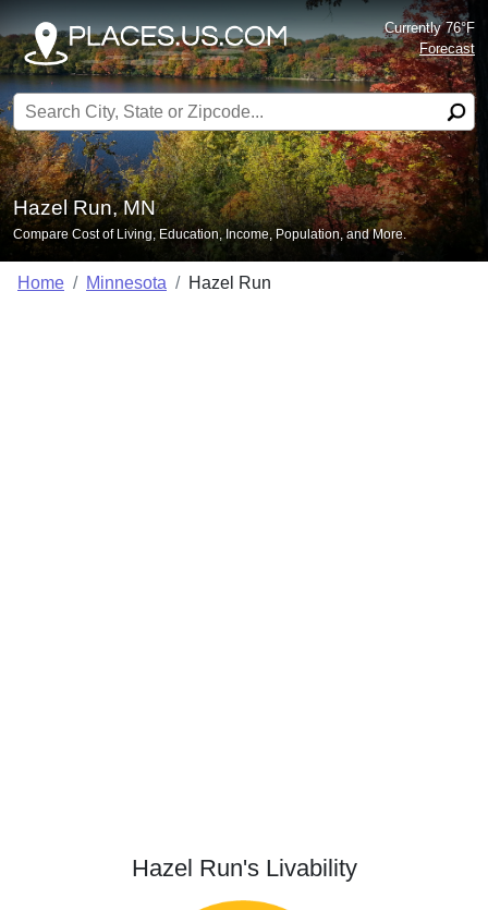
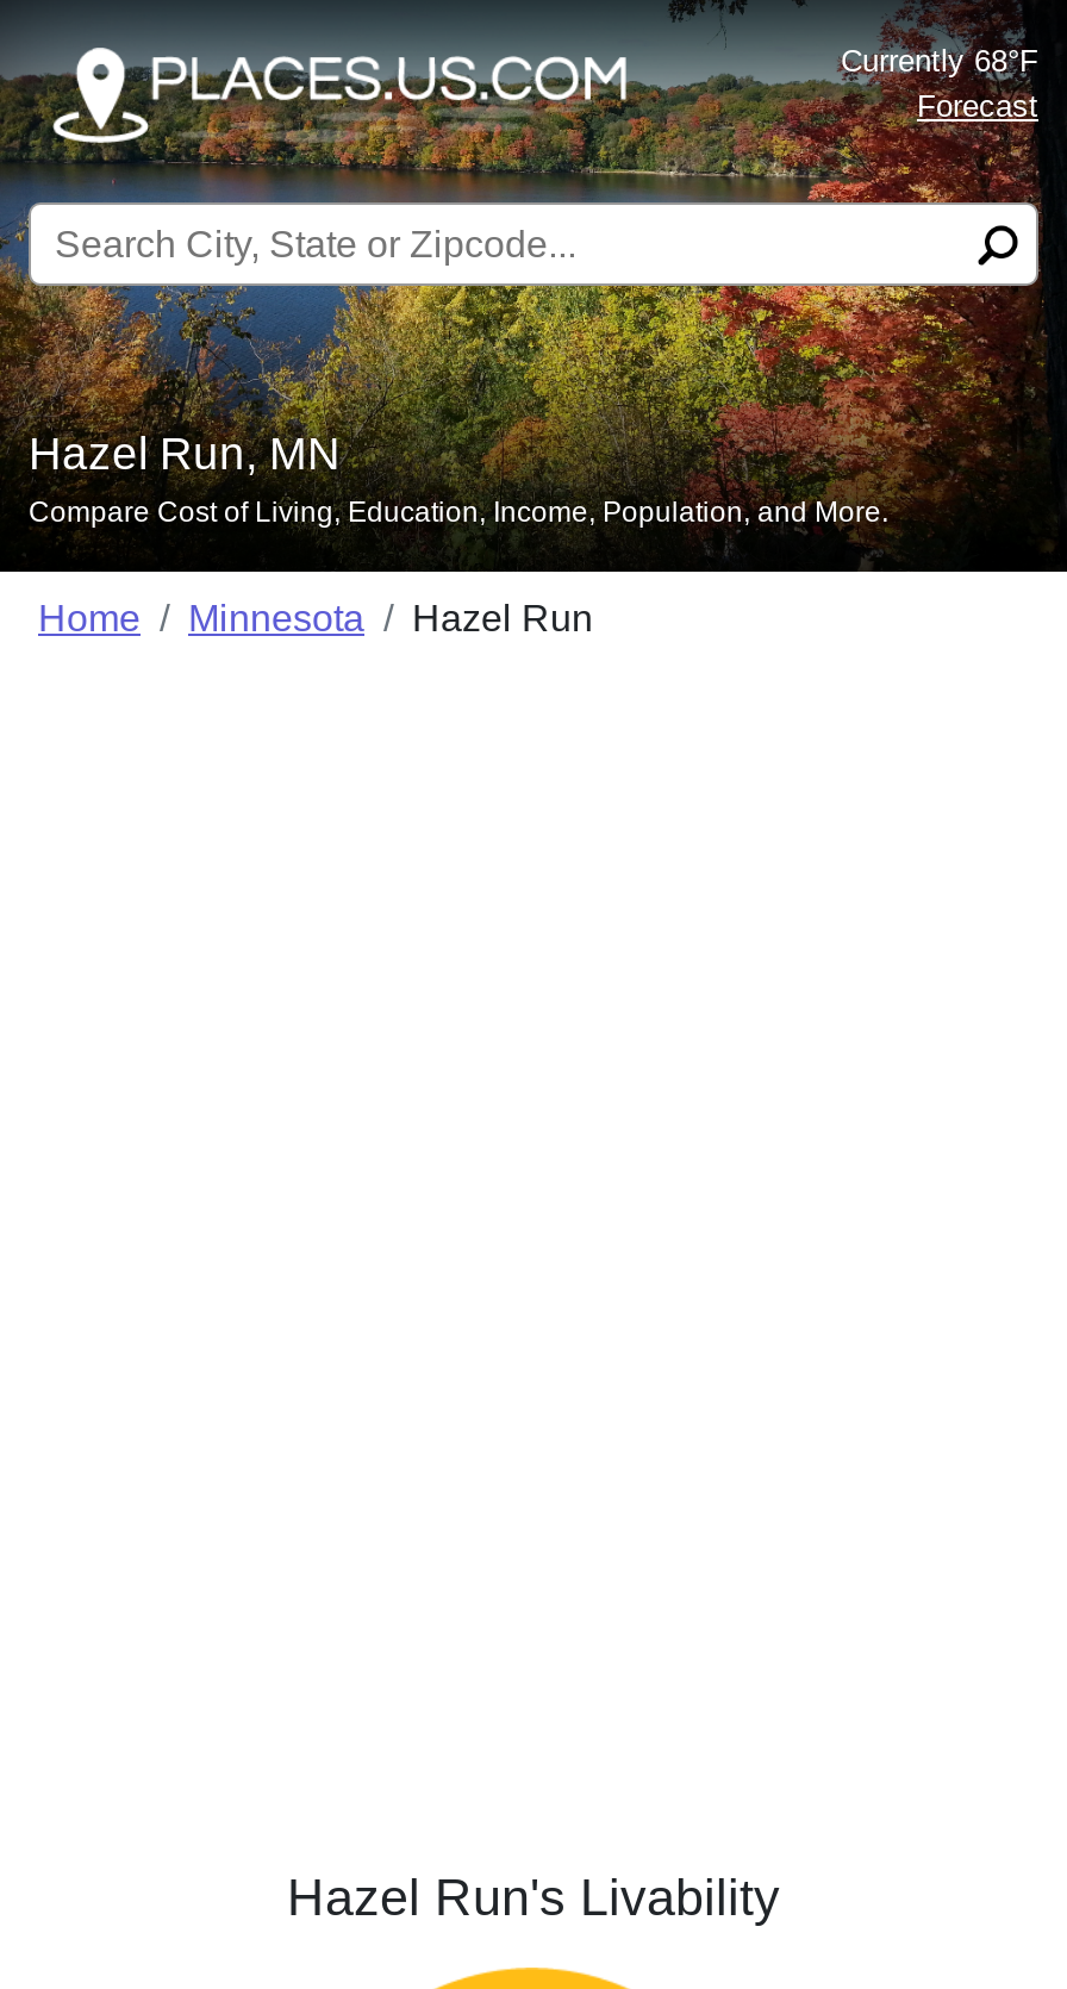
[385,20,475,36] Currently 76°F -> [841,43,1038,79] Currently 68°F

